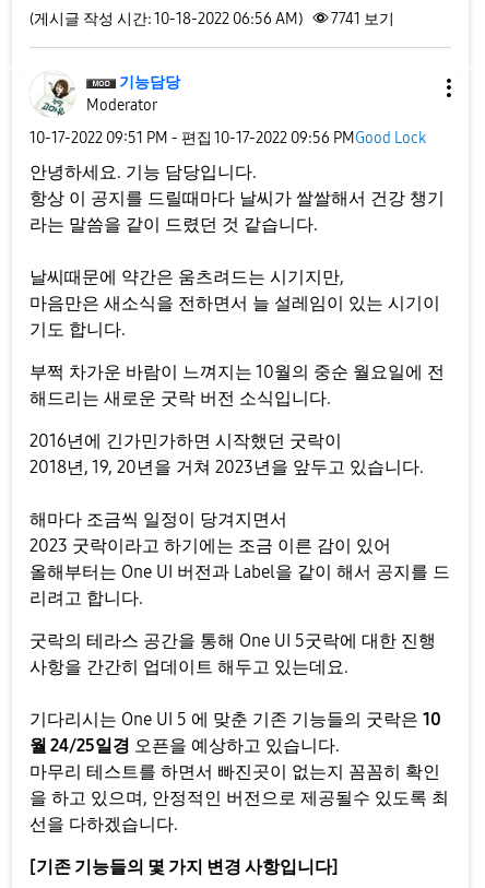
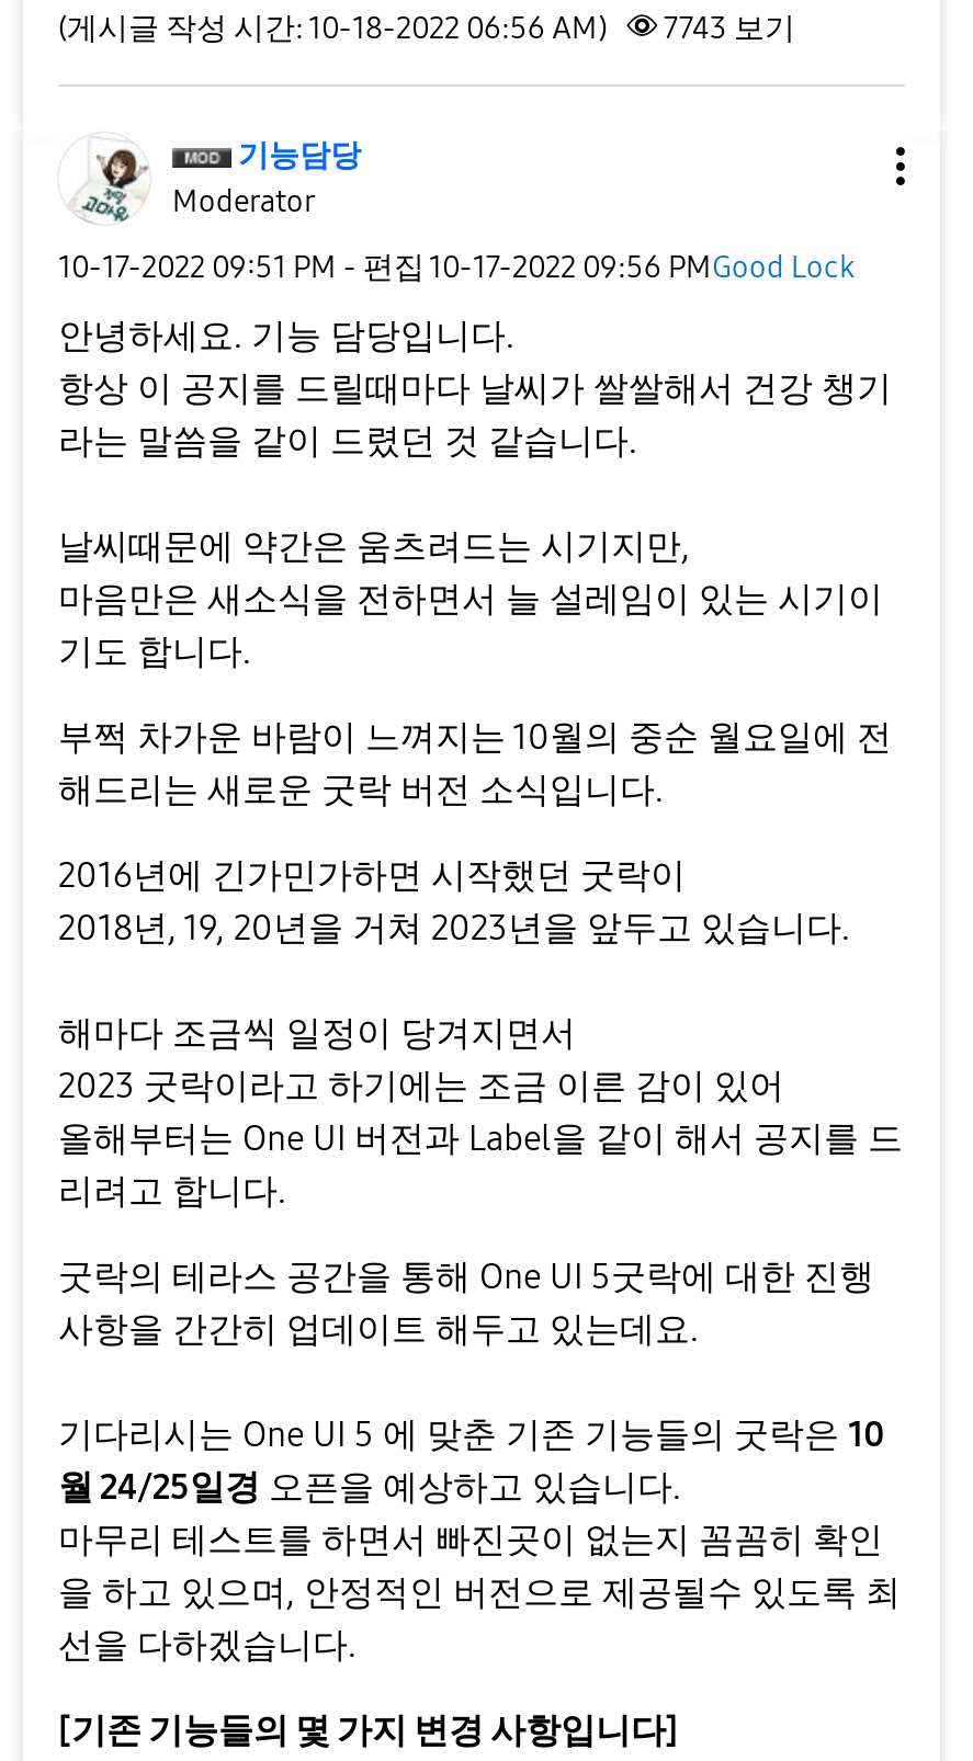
[29,10,394,28] (게시글 작성 시간: 10-18-2022 06:56 AM) 7741 보기 -> [58,10,795,47] (게시글 작성 시간: 10-18-2022 06:56 AM) 7743 보기

